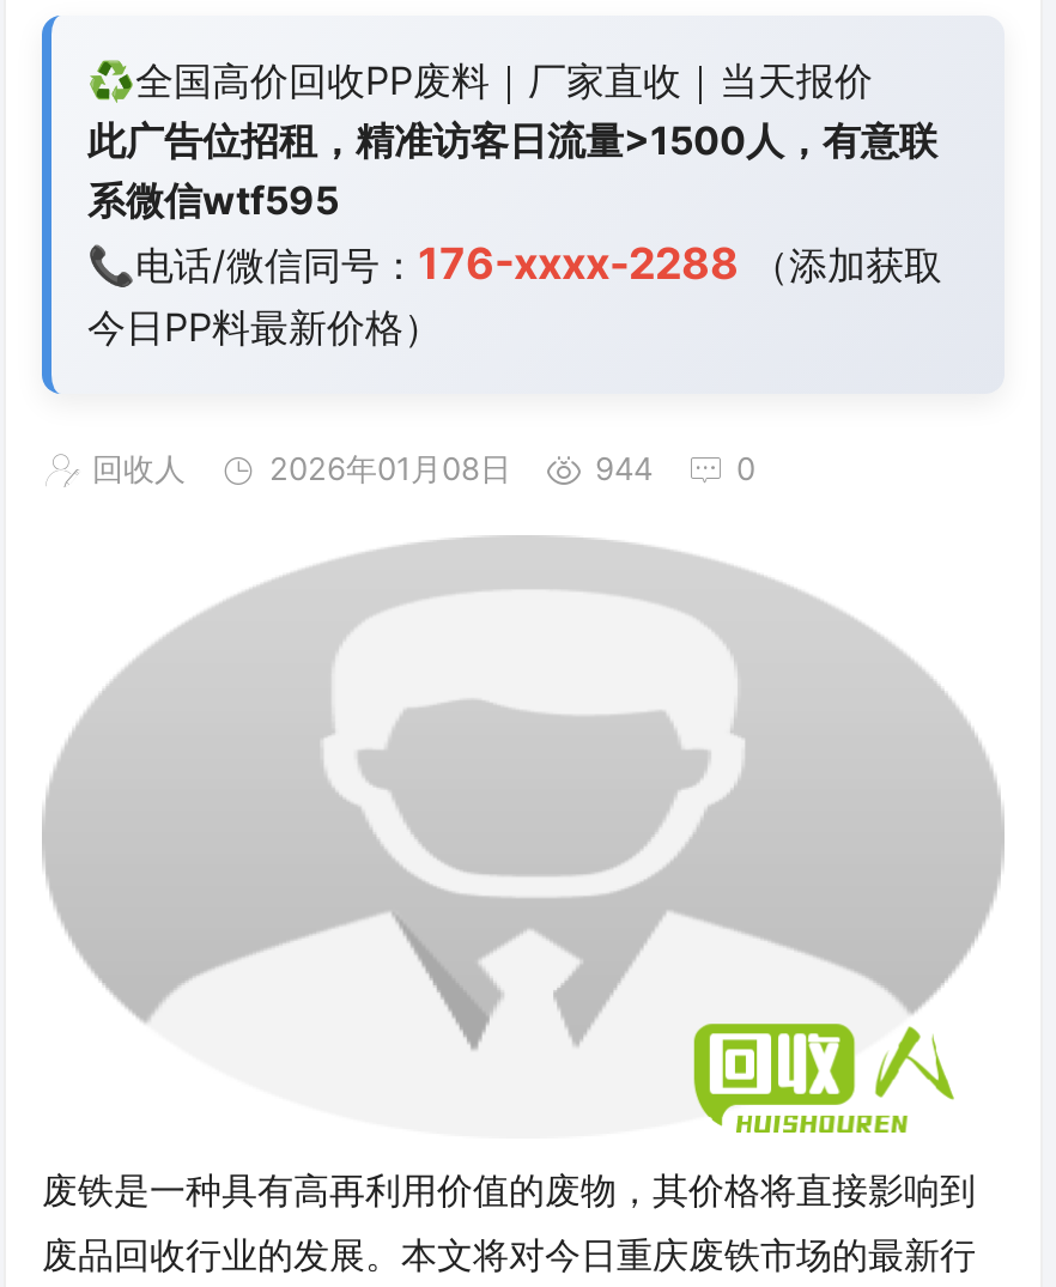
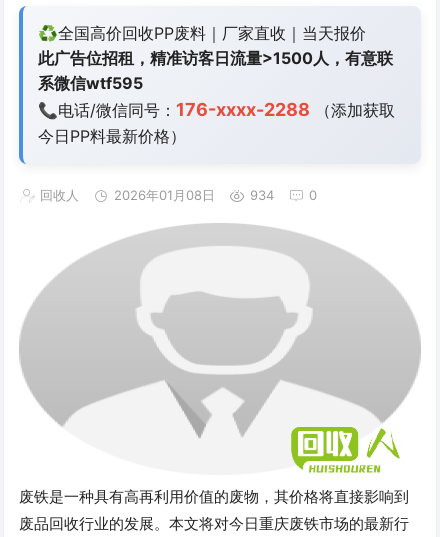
[595,449,653,487] 944 -> [250,187,274,203] 934

